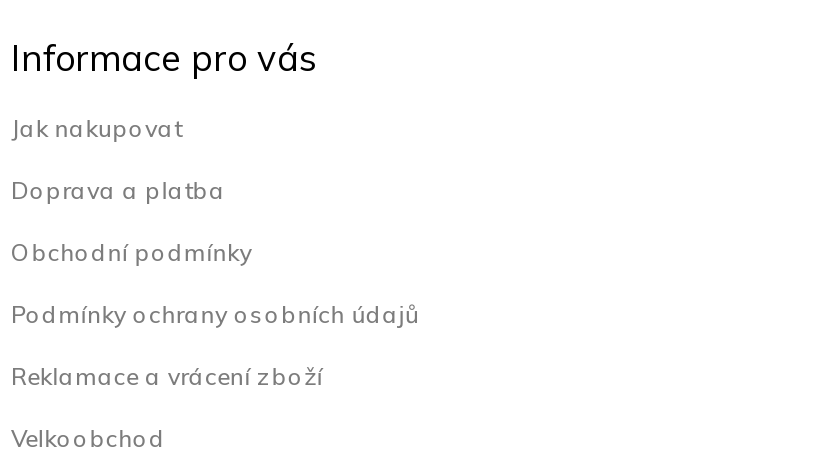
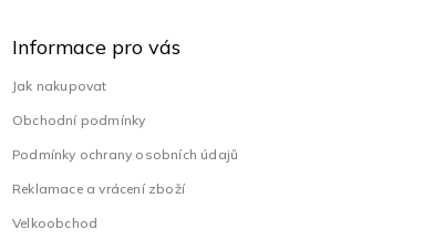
[11,175,225,205] Doprava a platba -> none

